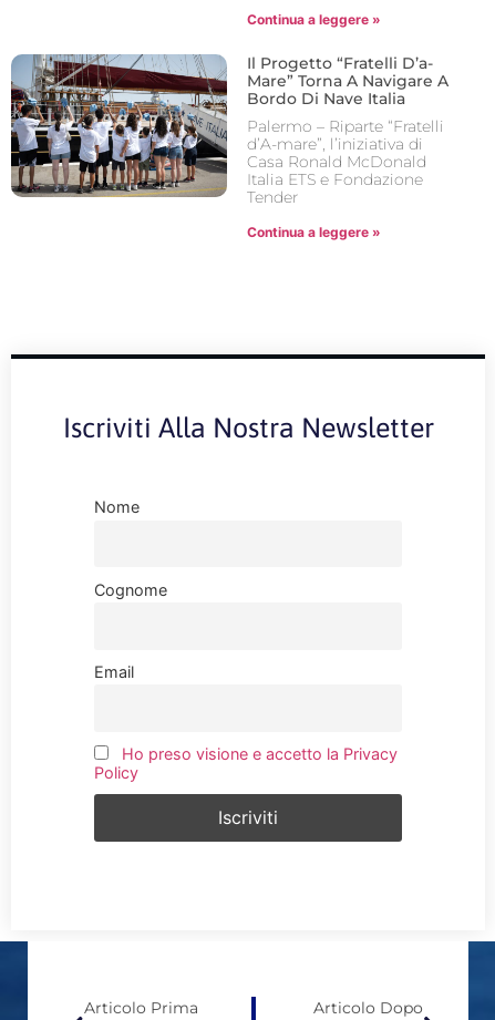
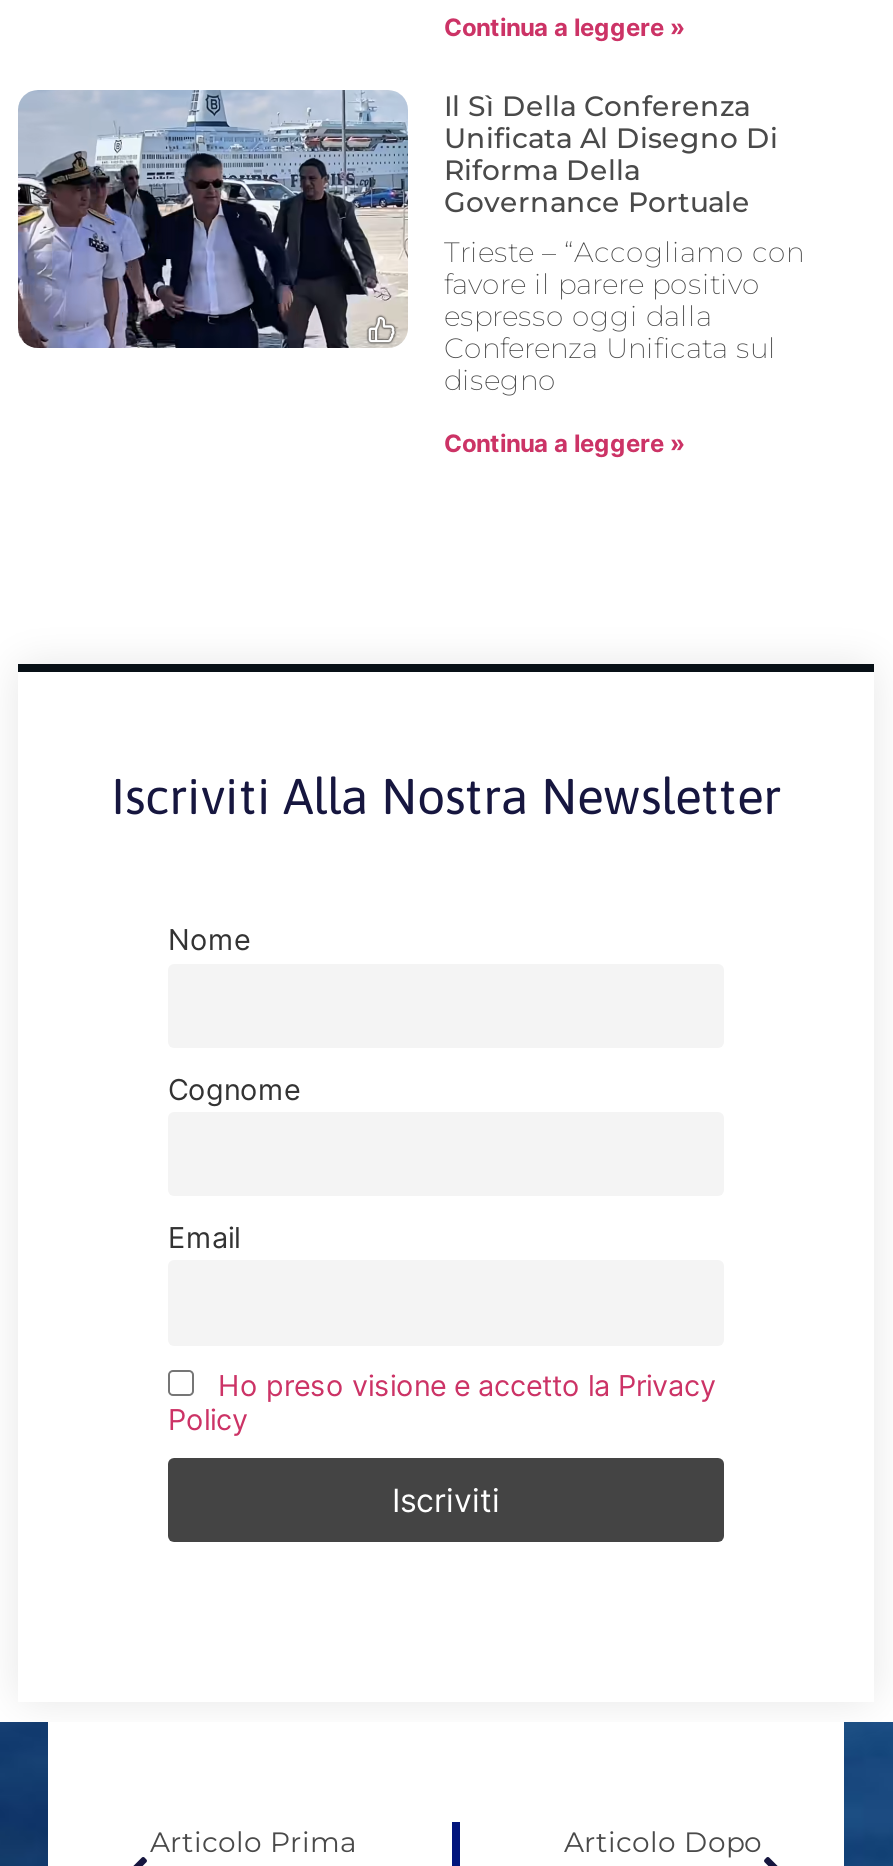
[10,54,448,208] [image] | Il Progetto “Fratelli D’a- | Mare” Torna A Navigare A | Bordo Di Nave Italia | Palermo – Riparte “Fratelli | d’A-mare”, l’iniziativa di | Casa Ronald McDonald | Italia ETS e Fondazione | Tender -> [18,89,804,399] [image] | Il Sì Della Conferenza | Unificata Al Disegno Di | Riforma Della | Governance Portuale | Trieste – “Accogliamo con | favore il parere positivo | espresso oggi dalla | Conferenza Unificata sul | disegno

